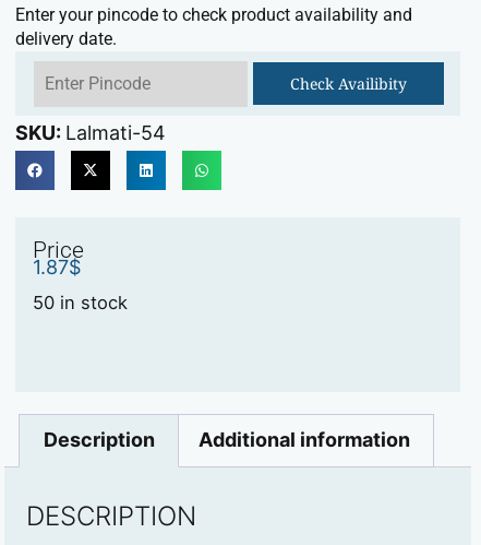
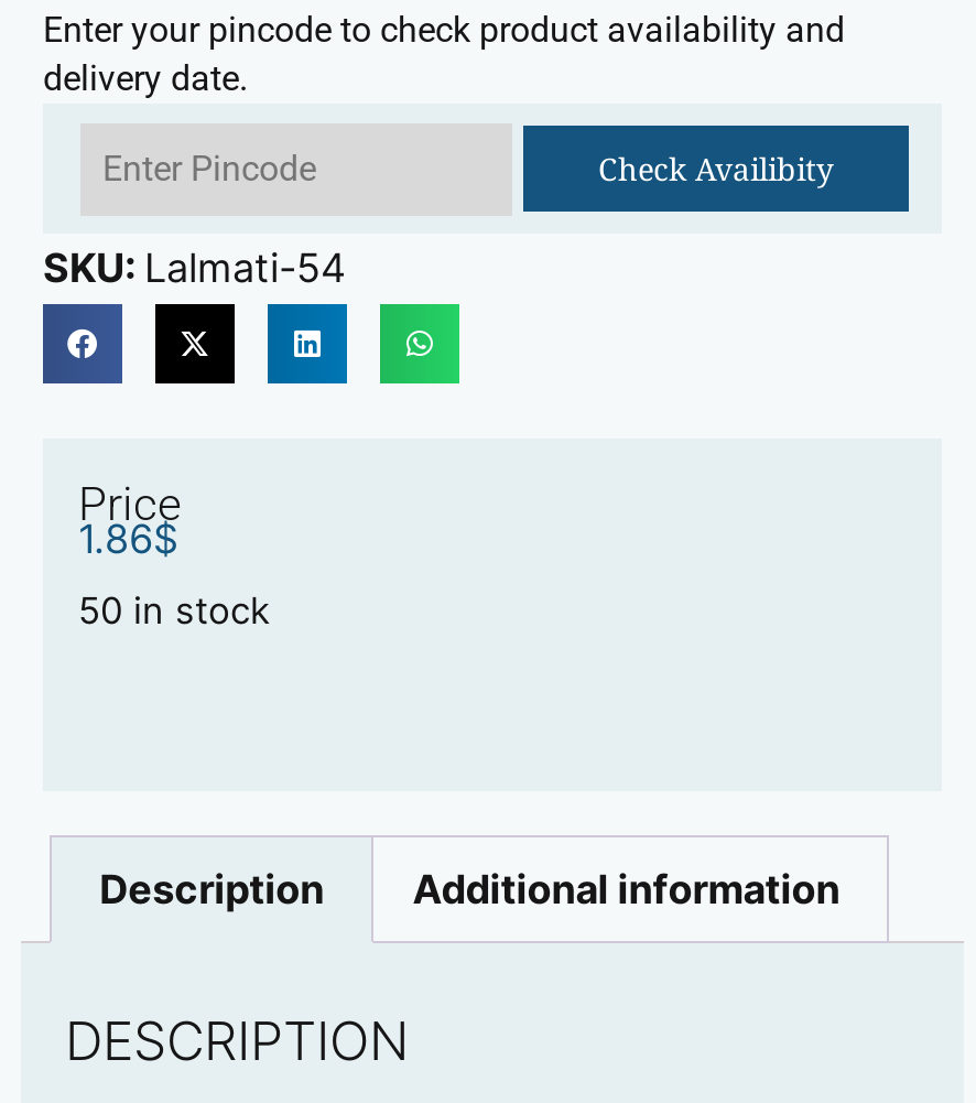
[33,256,81,279] 1.87$ -> [78,516,177,563] 1.86$

